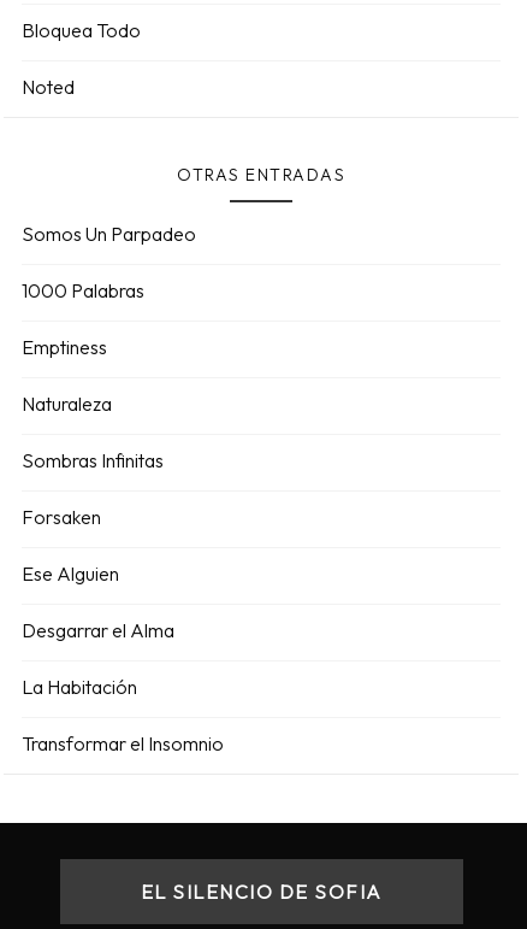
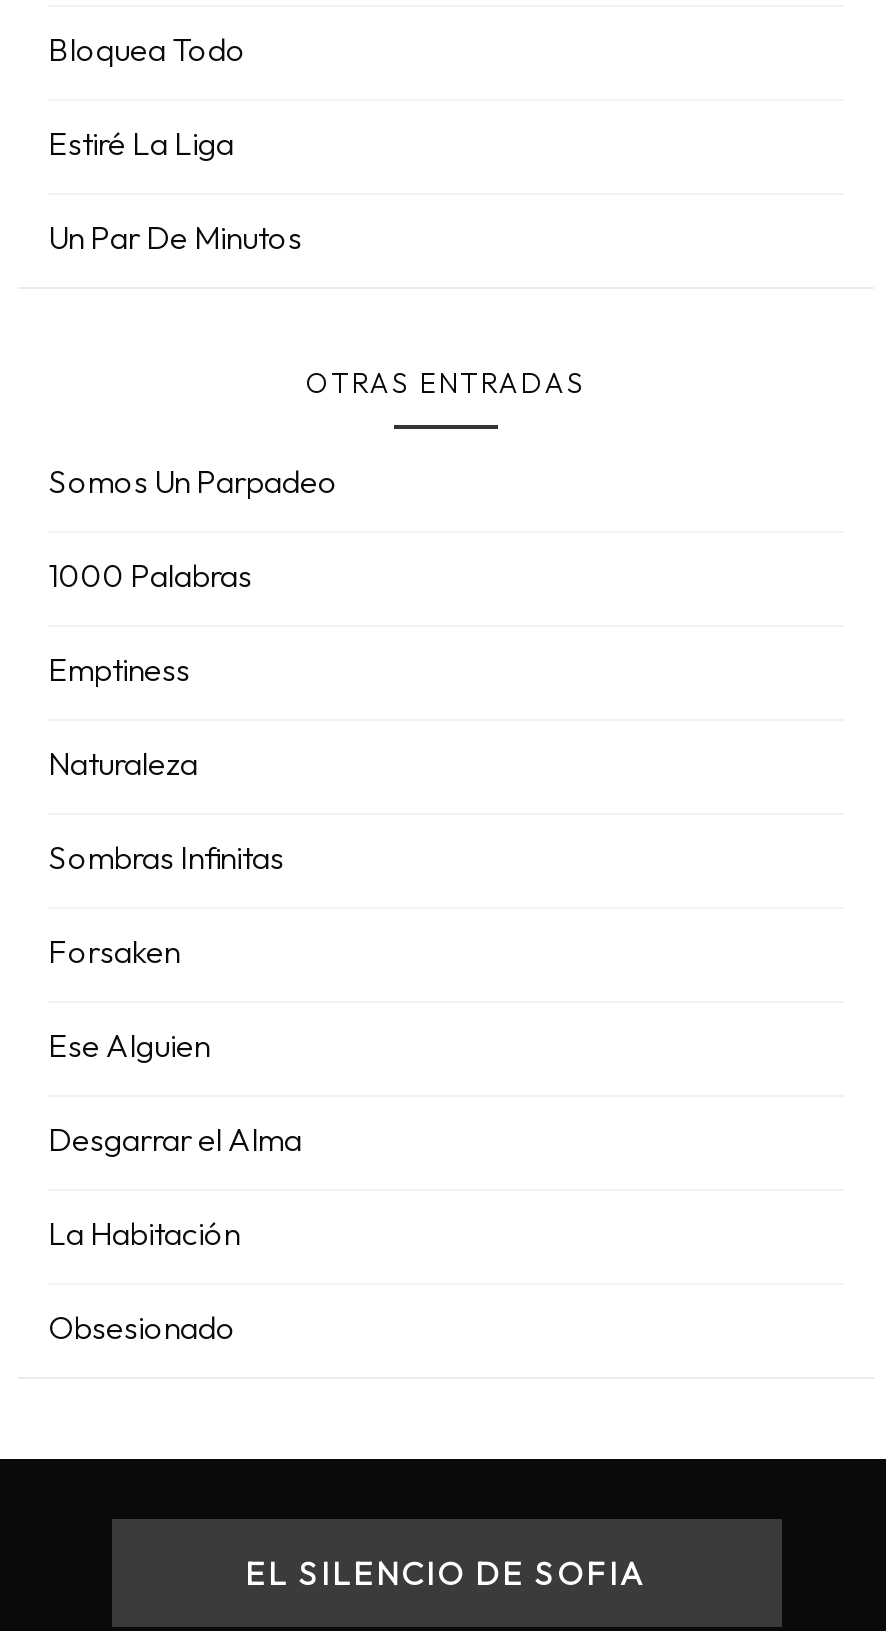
[22,74,75,98] Noted -> [48,122,302,256] Estiré La Liga | Un Par De Minutos
[22,731,224,755] Transformar el Insomnio -> [48,1306,236,1346] Obsesionado

